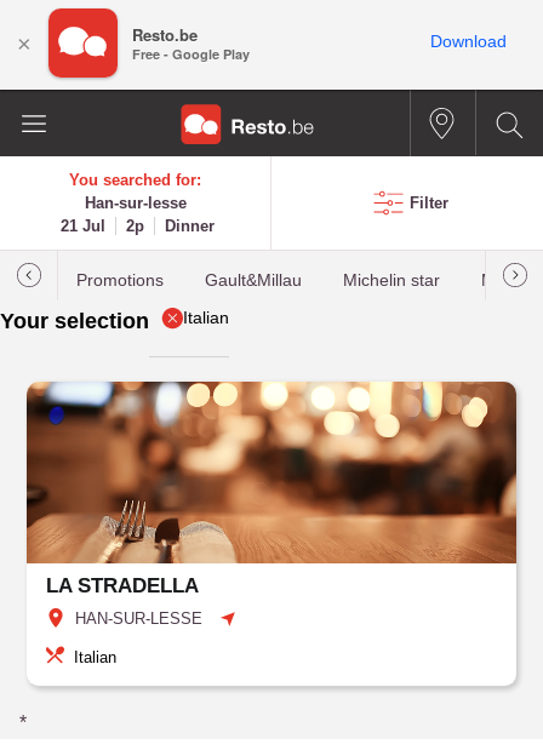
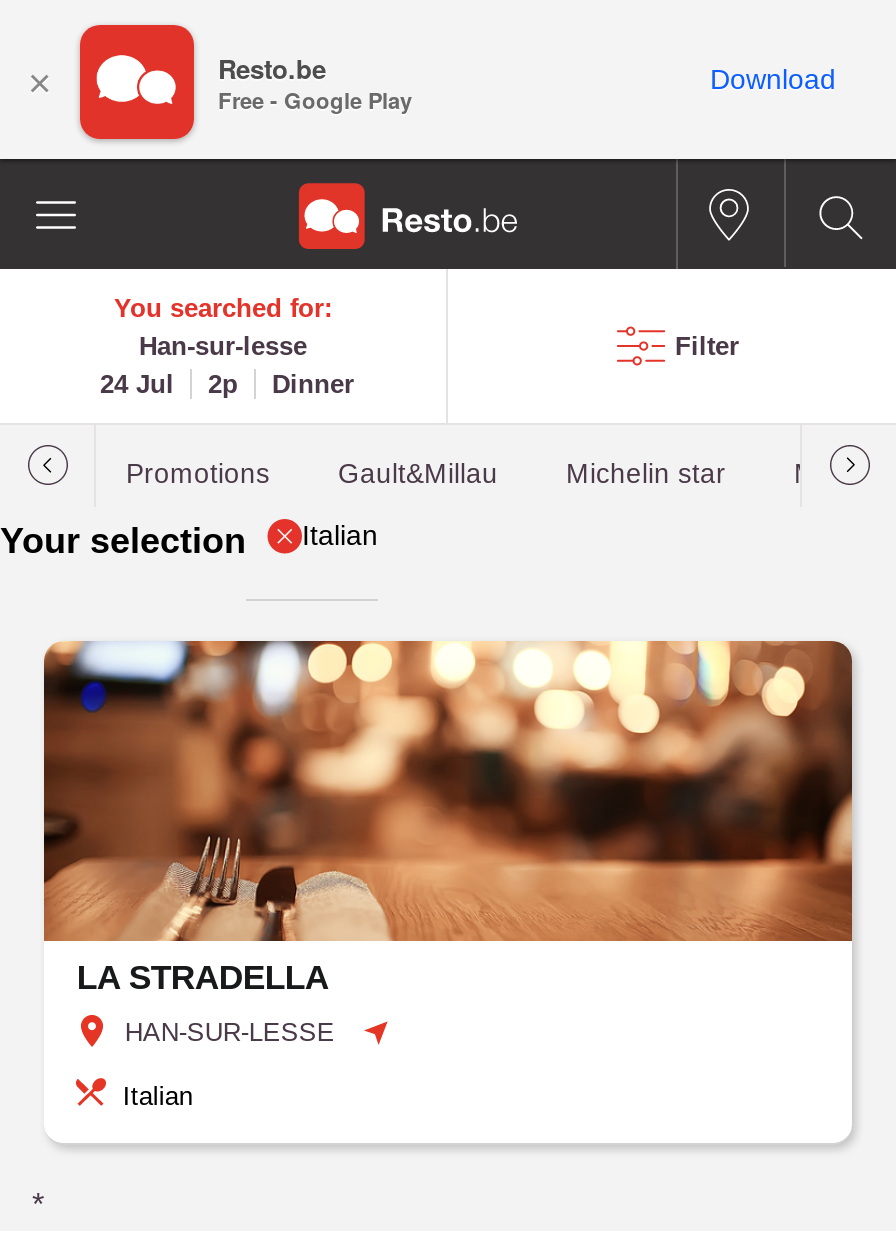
[61,217,215,235] 21 Jul 2p Dinner -> [100,369,354,399] 24 Jul 2p Dinner

